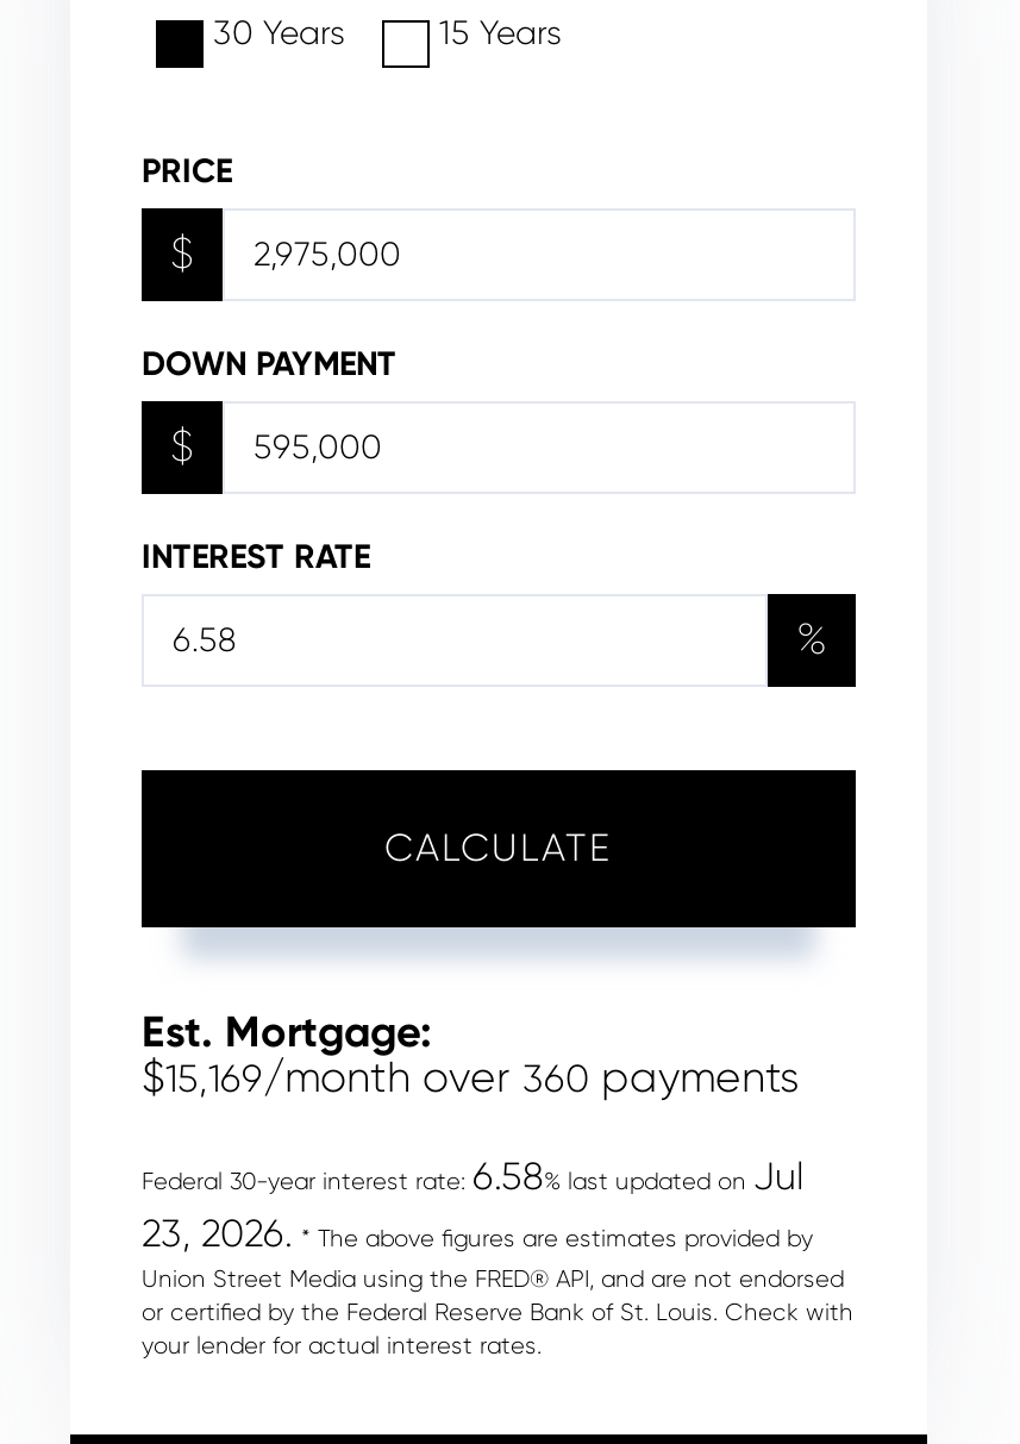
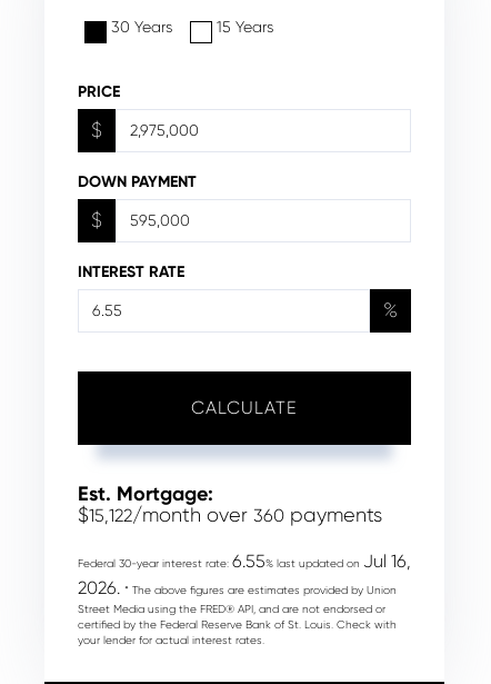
[142,1053,799,1100] $15,169/month over 360 payments -> [78,503,382,526] $15,122/month over 360 payments
[142,1153,853,1324] Federal 30-year interest rate: 6.58% last updated on Jul | 23, 2026. * The above figures are estimates provided by | Union Street Media using the FRED® API, and are not endorsed | or certified by the Federal Reserve Bank of St. Louis. Check with -> [78,550,411,630] Federal 30-year interest rate: 6.55% last updated on Jul 16, | 2026. * The above figures are estimates provided by Union | Street Media using the FRED® API, and are not endorsed or | certified by the Federal Reserve Bank of St. Louis. Check with

